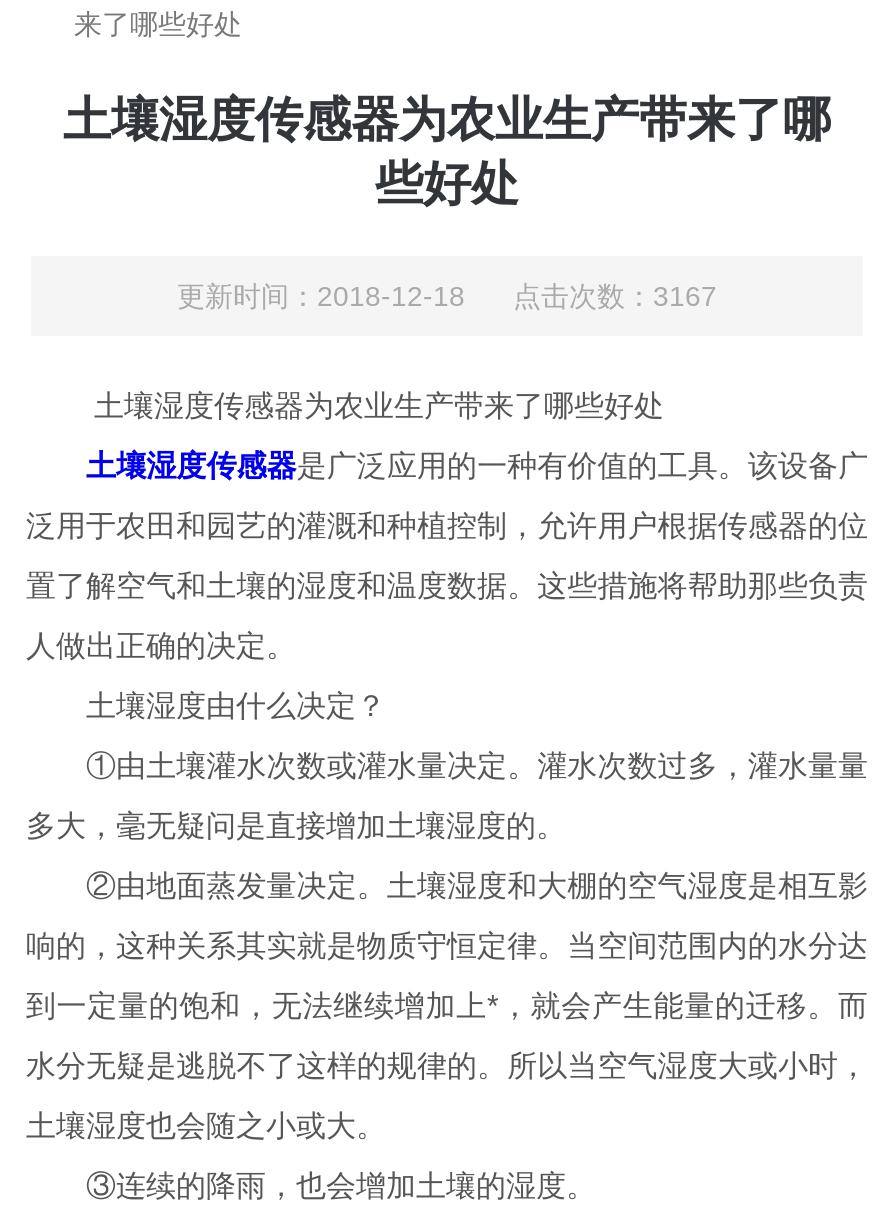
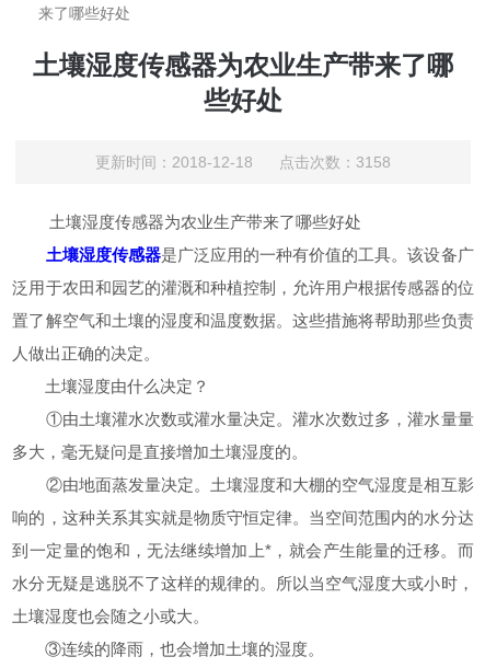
[177,280,717,312] 更新时间：2018-12-18 点击次数：3167 -> [95,153,391,171] 更新时间：2018-12-18 点击次数：3158

